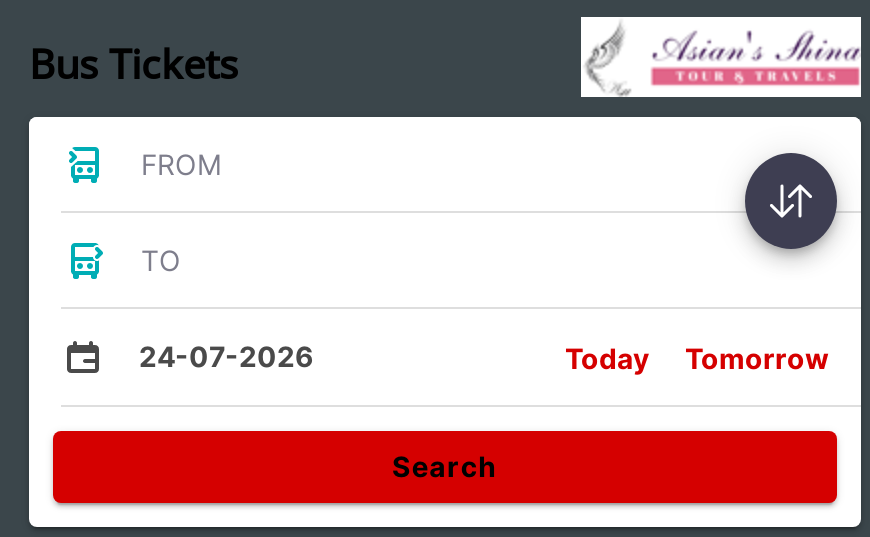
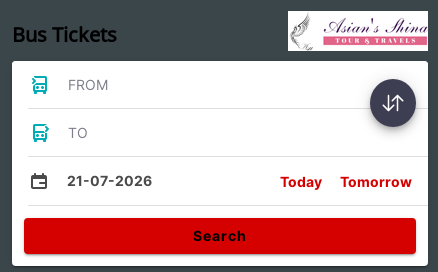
[139,339,313,373] 24-07-2026 -> [67,172,152,189] 21-07-2026

